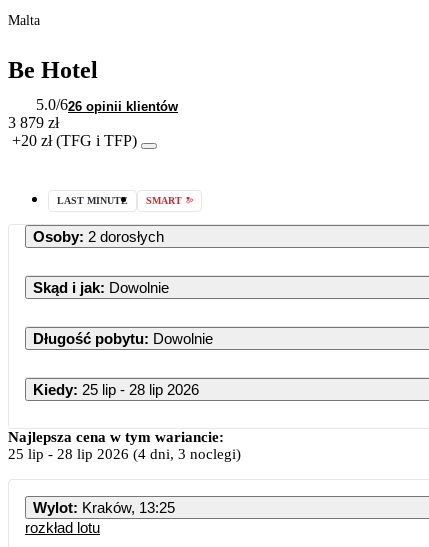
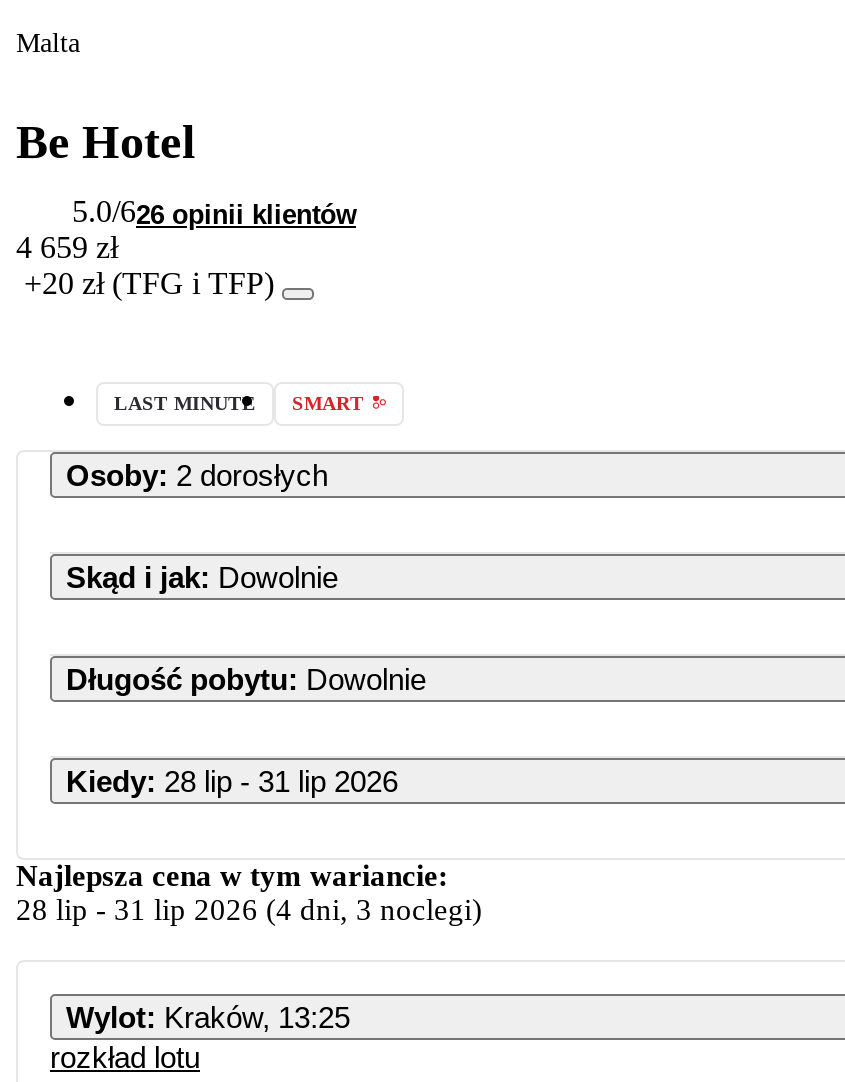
[8,113,59,130] 3 879 zł -> [16,229,118,263] 4 659 zł
[33,380,199,397] Kiedy: 25 lip - 28 lip 2026 -> [66,763,398,797] Kiedy: 28 lip - 31 lip 2026
[8,445,241,461] 25 lip- 28 lip 2026(4 dni, 3 noclegi) -> [16,893,482,925] 28 lip- 31 lip 2026(4 dni, 3 noclegi)

